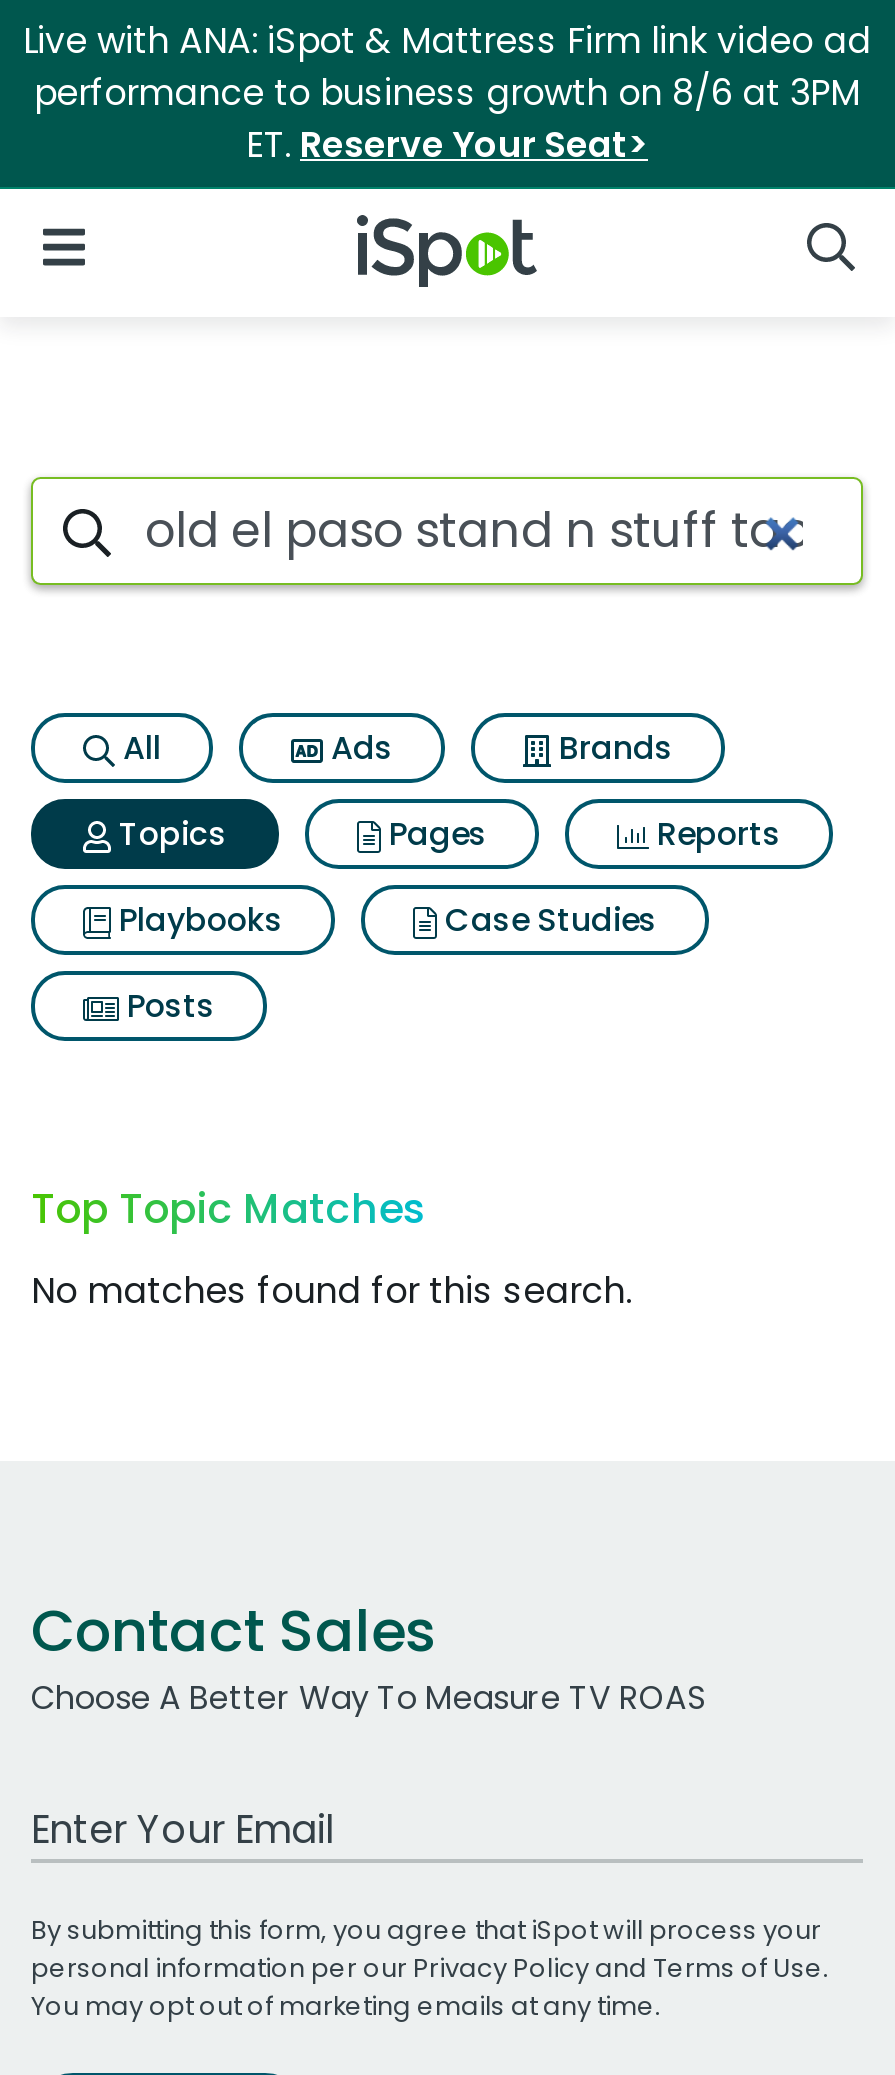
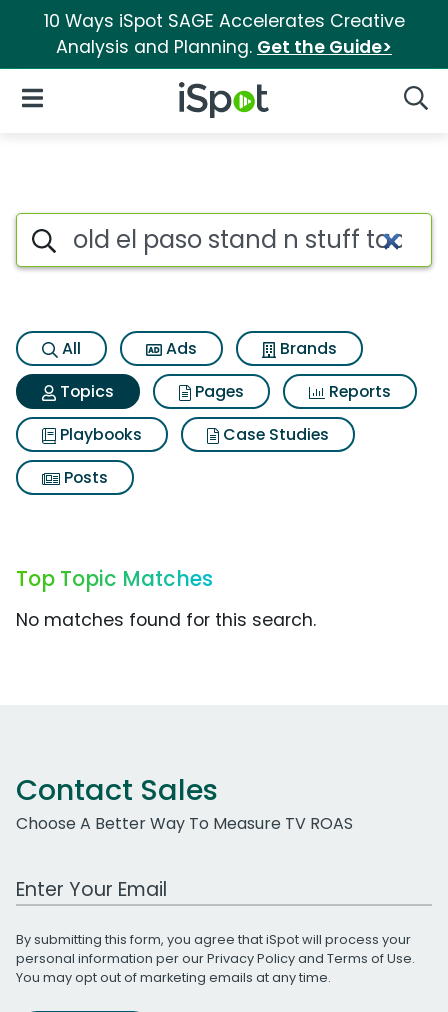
[23,17,871,169] Live with ANA: iSpot & Mattress Firm link video ad | performance to business growth on 8/6 at 3PM | ET. Reserve Your Seat> -> [43,9,404,59] 10 Ways iSpot SAGE Accelerates Creative | Analysis and Planning. Get the Guide>

